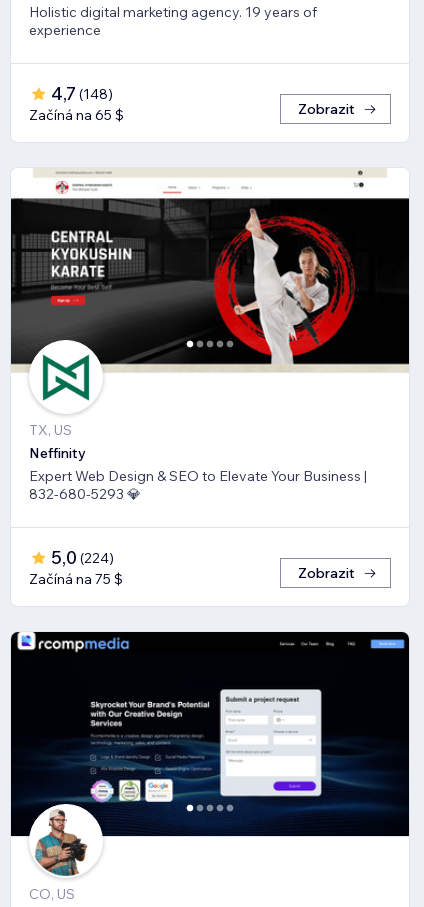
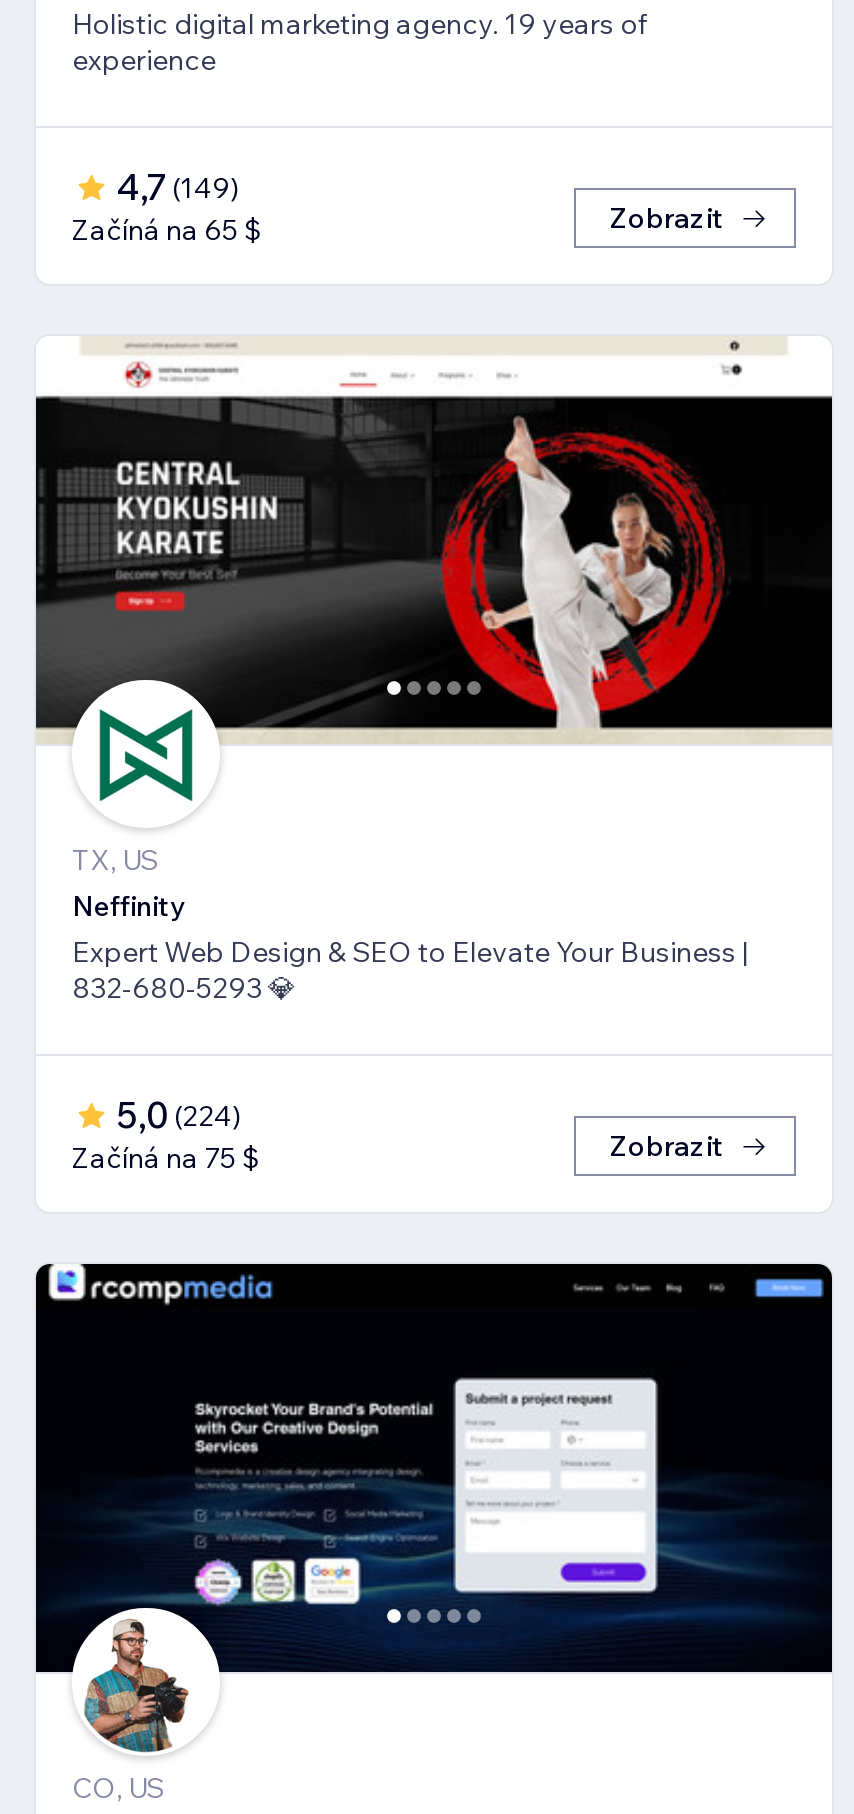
[51,82,113,105] 4,7 (148) -> [116,165,240,211] 4,7 (149)

